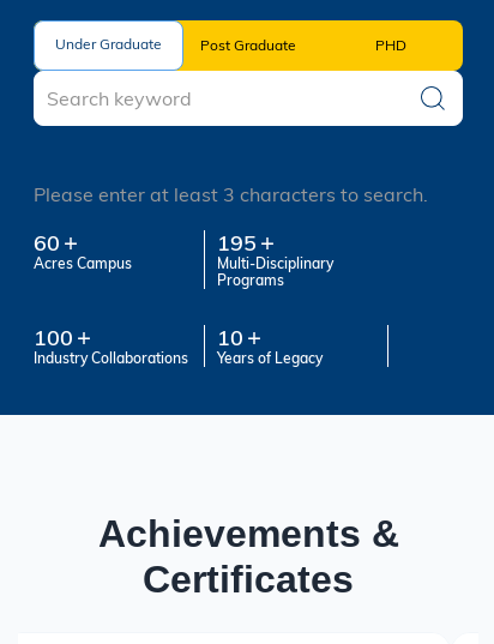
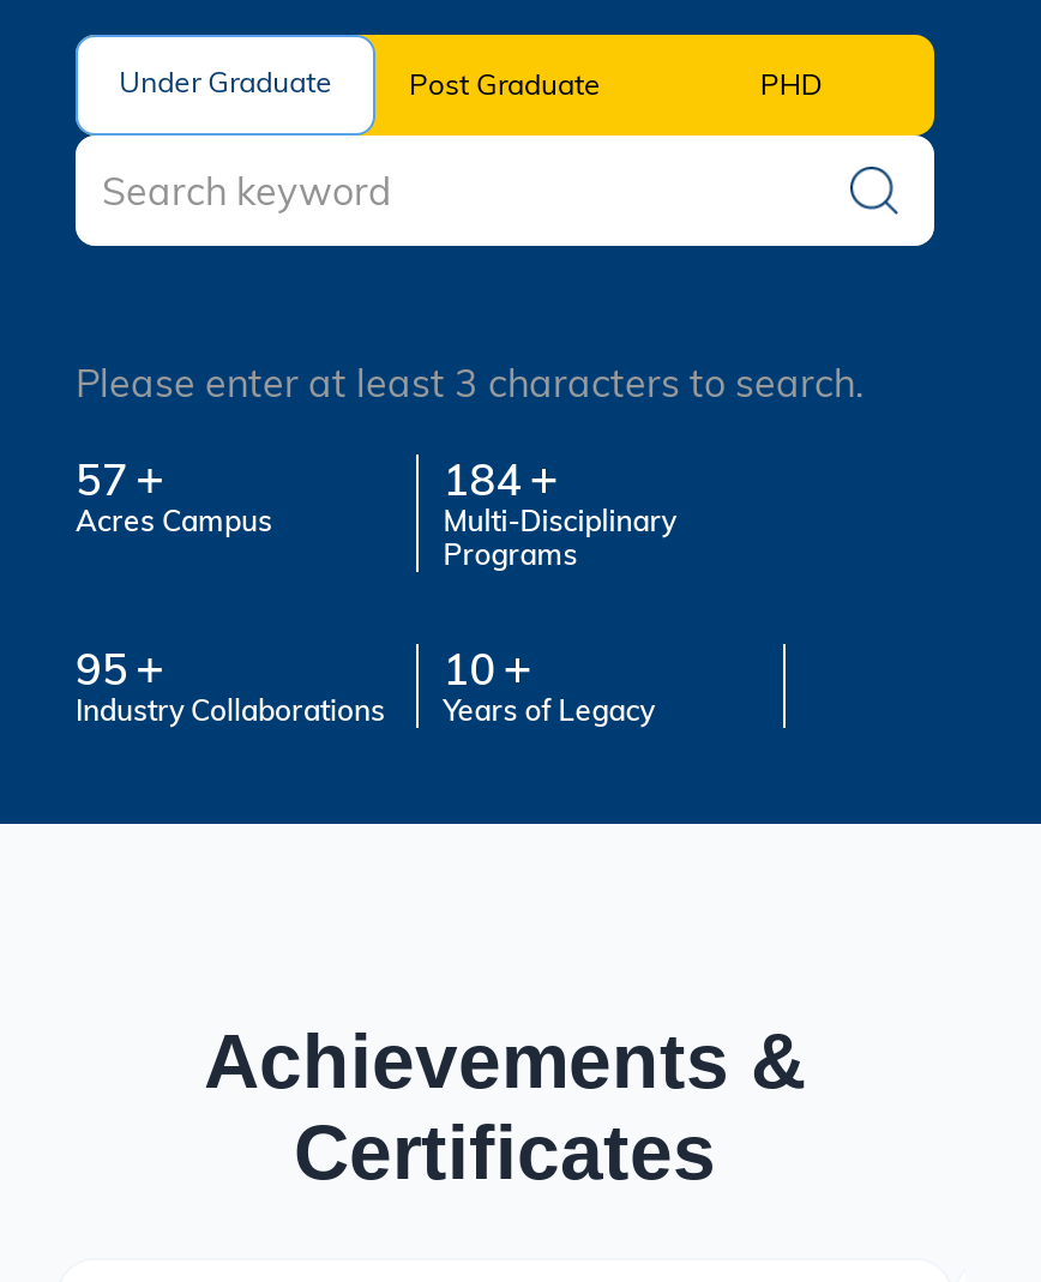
[34,229,60,257] 60 -> [76,452,128,508] 57
[217,229,257,257] 195 -> [443,452,522,508] 184
[34,324,73,352] 100 -> [76,642,128,697] 95

